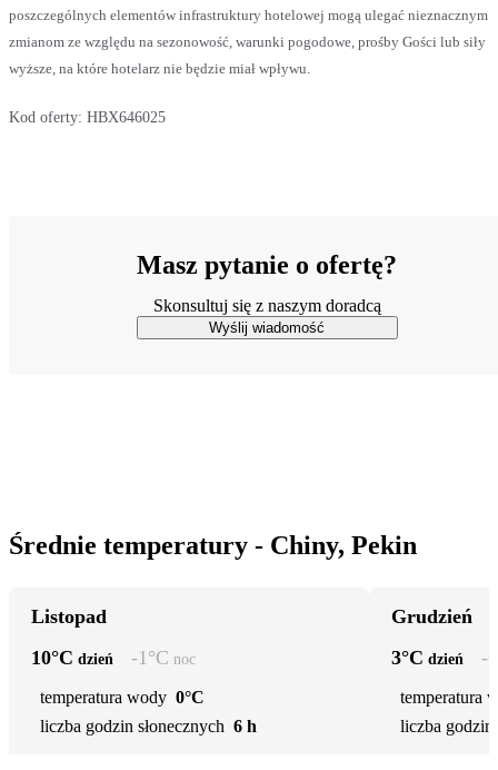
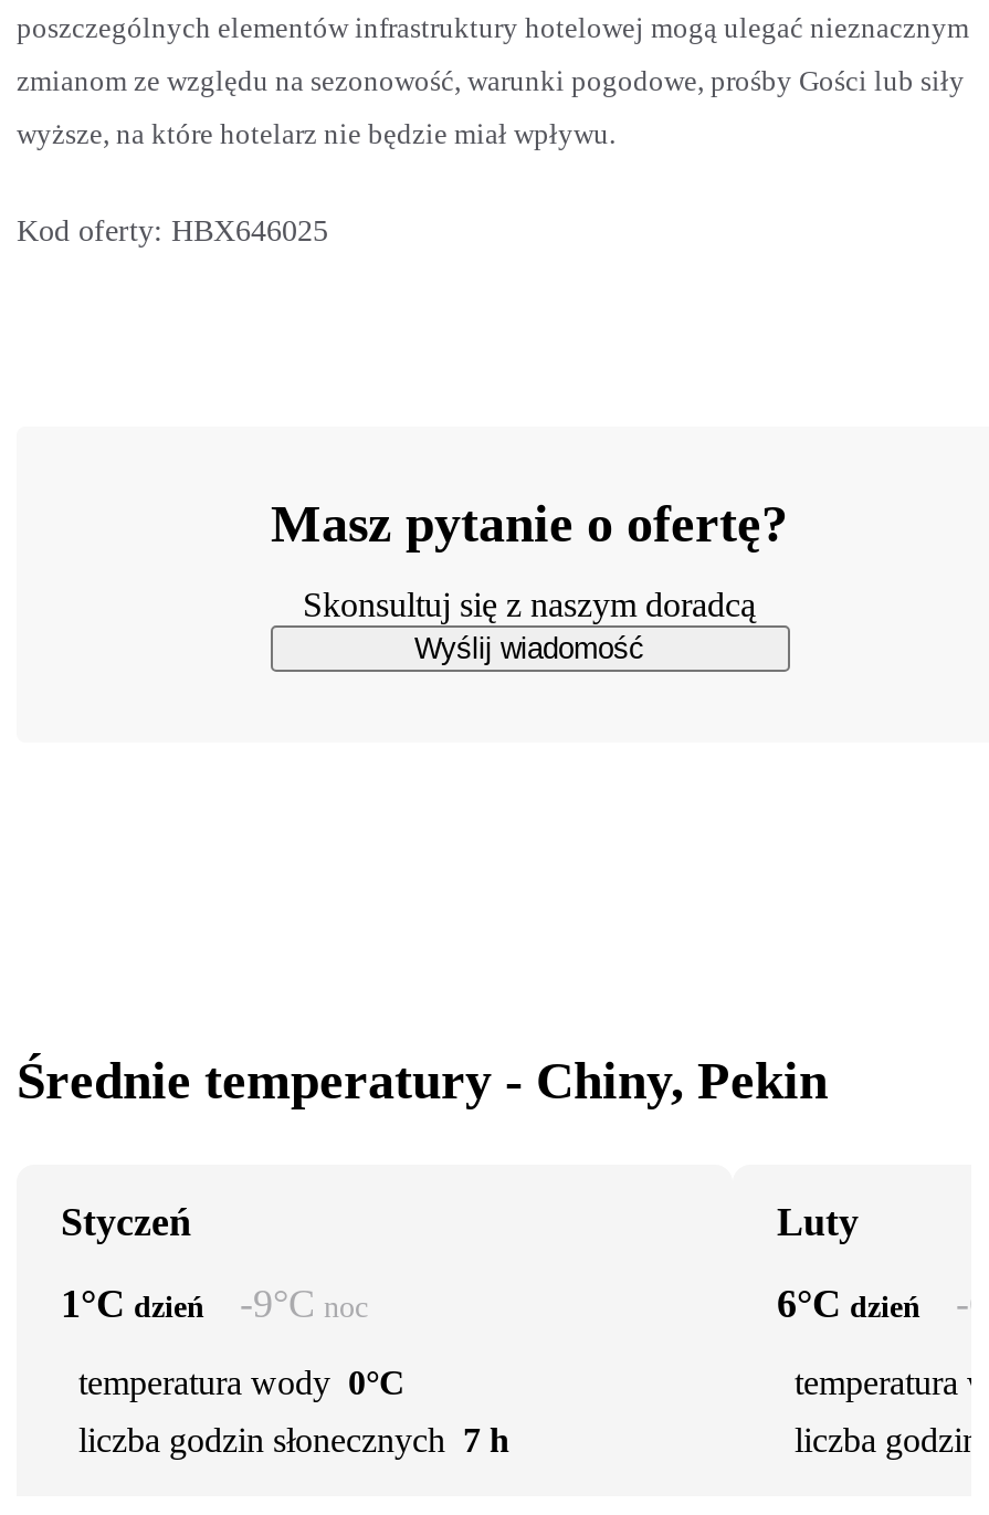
[31,605,107,627] Listopad -> [61,1199,191,1243] Styczeń
[391,605,472,627] Grudzień -> [777,1199,859,1243] Luty
[31,646,196,668] 10 °C dzień | -1°C noc -> [61,1281,368,1325] 1 °C dzień | -9°C noc
[391,646,464,668] 3°C dzień -> [777,1281,920,1325] 6°C dzień
[40,716,257,735] liczba godzin słonecznych 6 h -> [78,1420,509,1458] liczba godzin słonecznych 7 h

